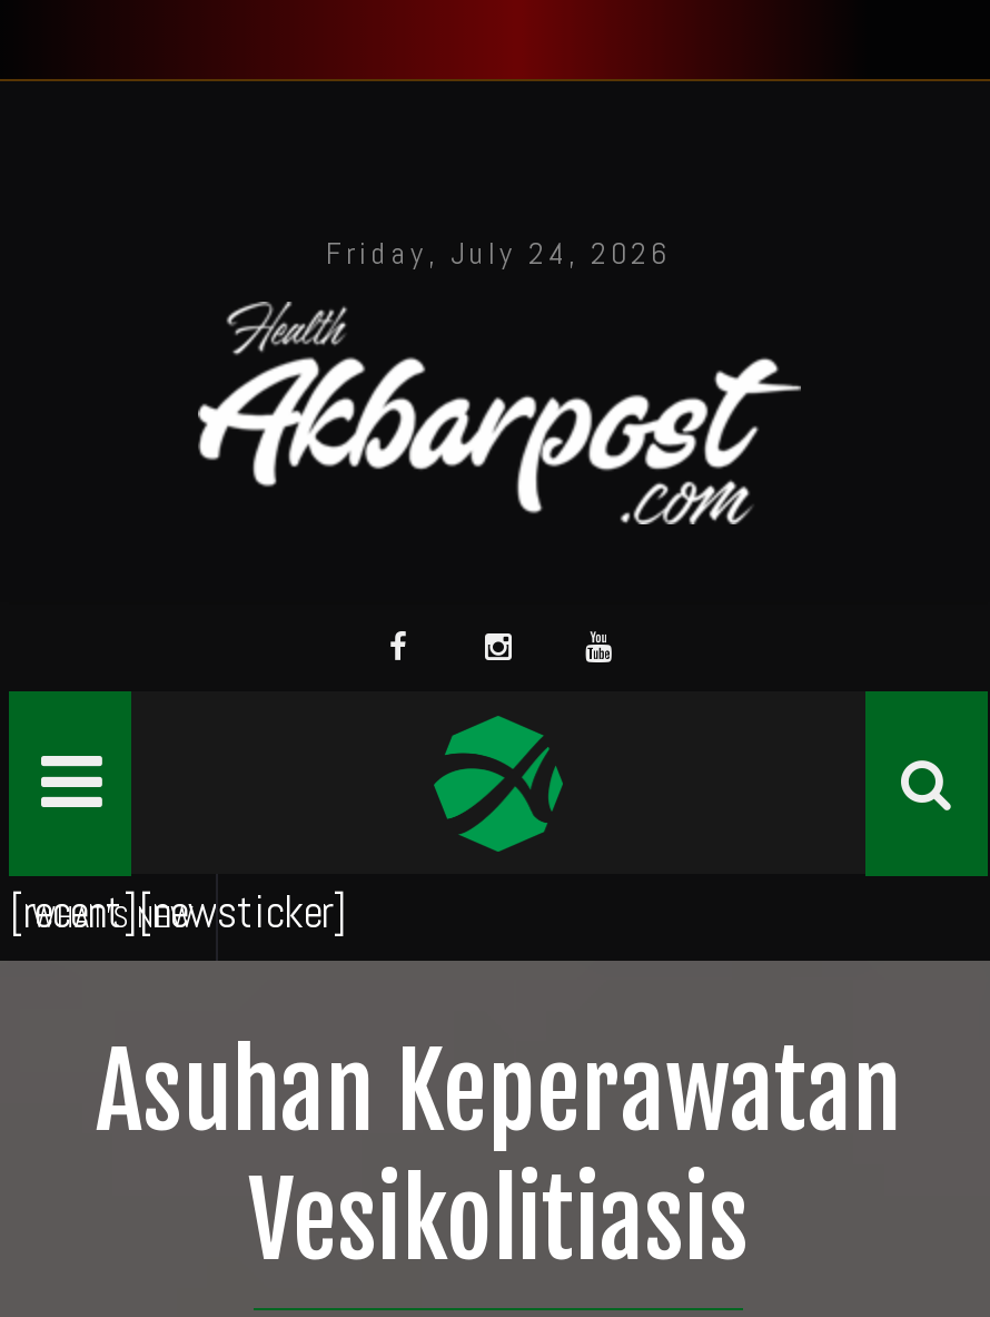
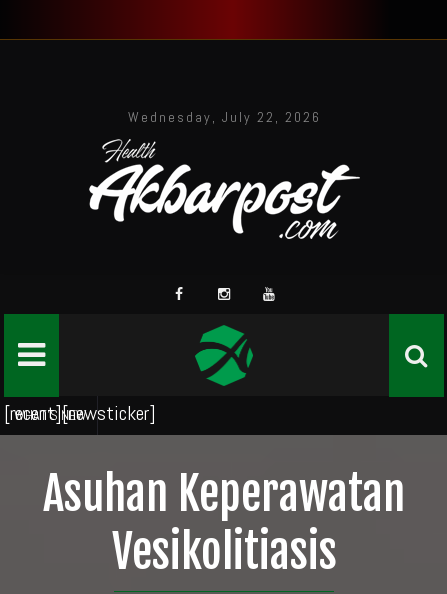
[326,233,671,273] Friday, July 24, 2026 -> [127,108,320,126] Wednesday, July 22, 2026

